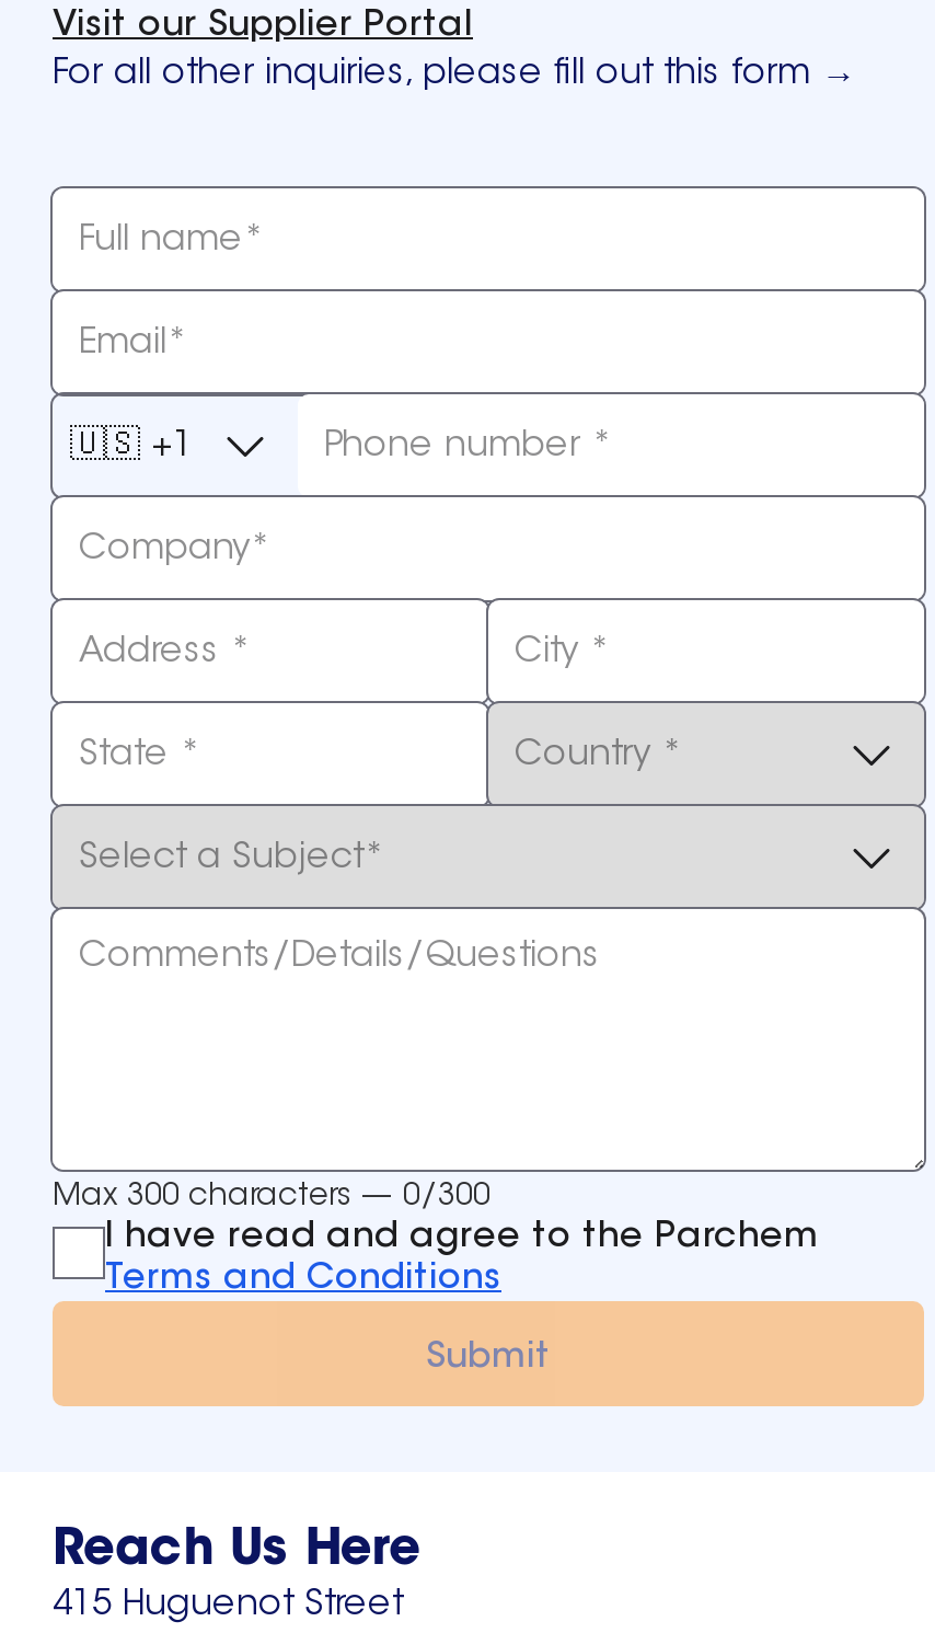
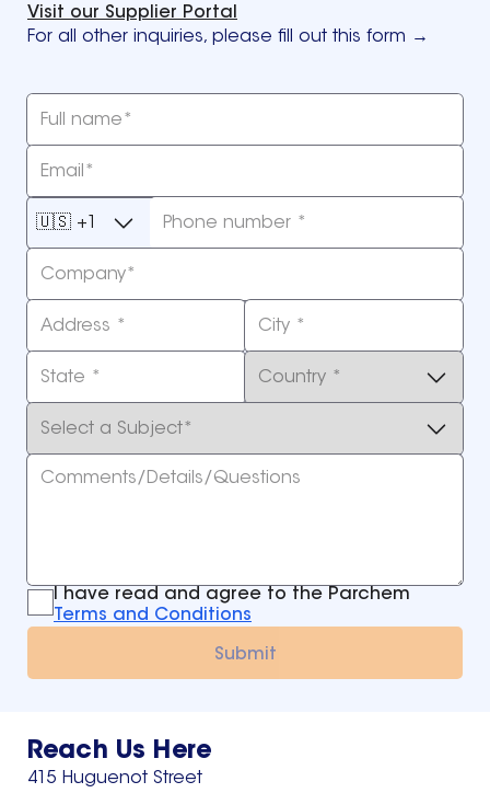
[53,1183,490,1214] Max 300 characters — 0/300 -> none

